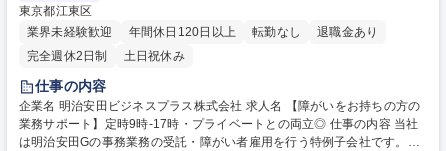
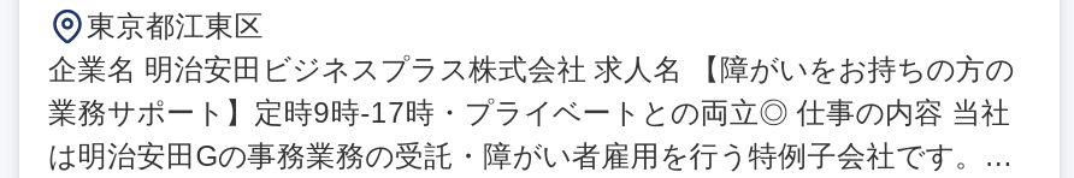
[27,25,378,94] 業界未経験歓迎 | 年間休日120日以上 | 転勤なし | 退職金あり | 完全週休2日制 | 土日祝休み | 仕事の内容 -> none

